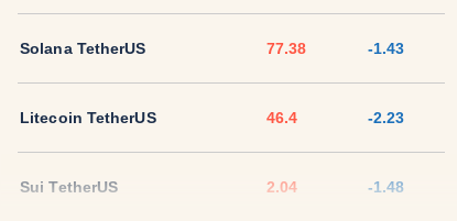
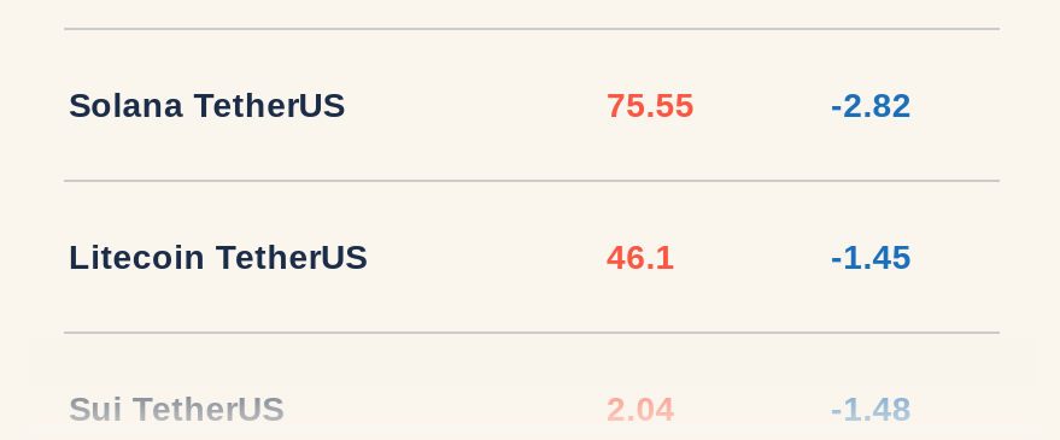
[266,39,307,57] 77.38 -> [607,85,695,124] 75.55
[368,39,405,57] -1.43 -> [831,85,912,124] -2.82
[266,109,298,126] 46.4 -> [607,237,675,276] 46.1
[368,109,405,126] -2.23 -> [831,237,912,276] -1.45

